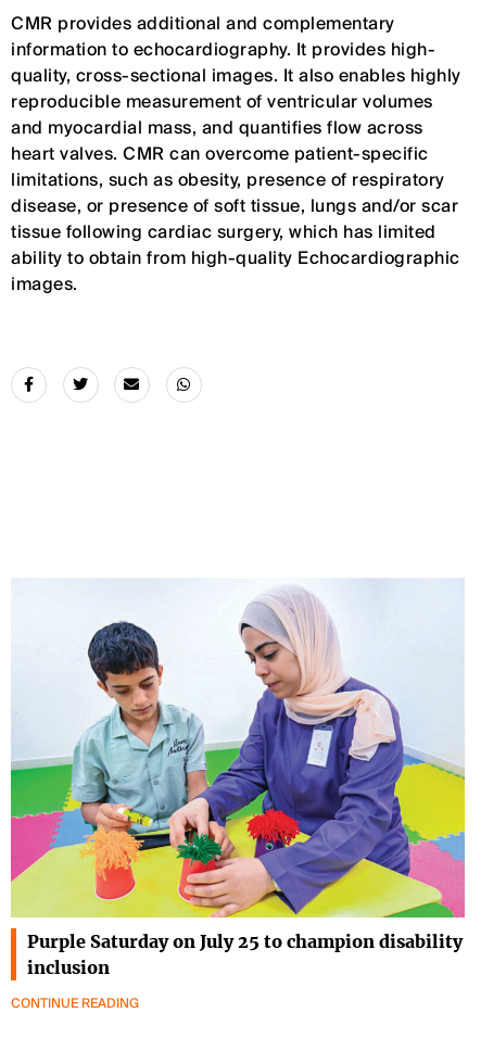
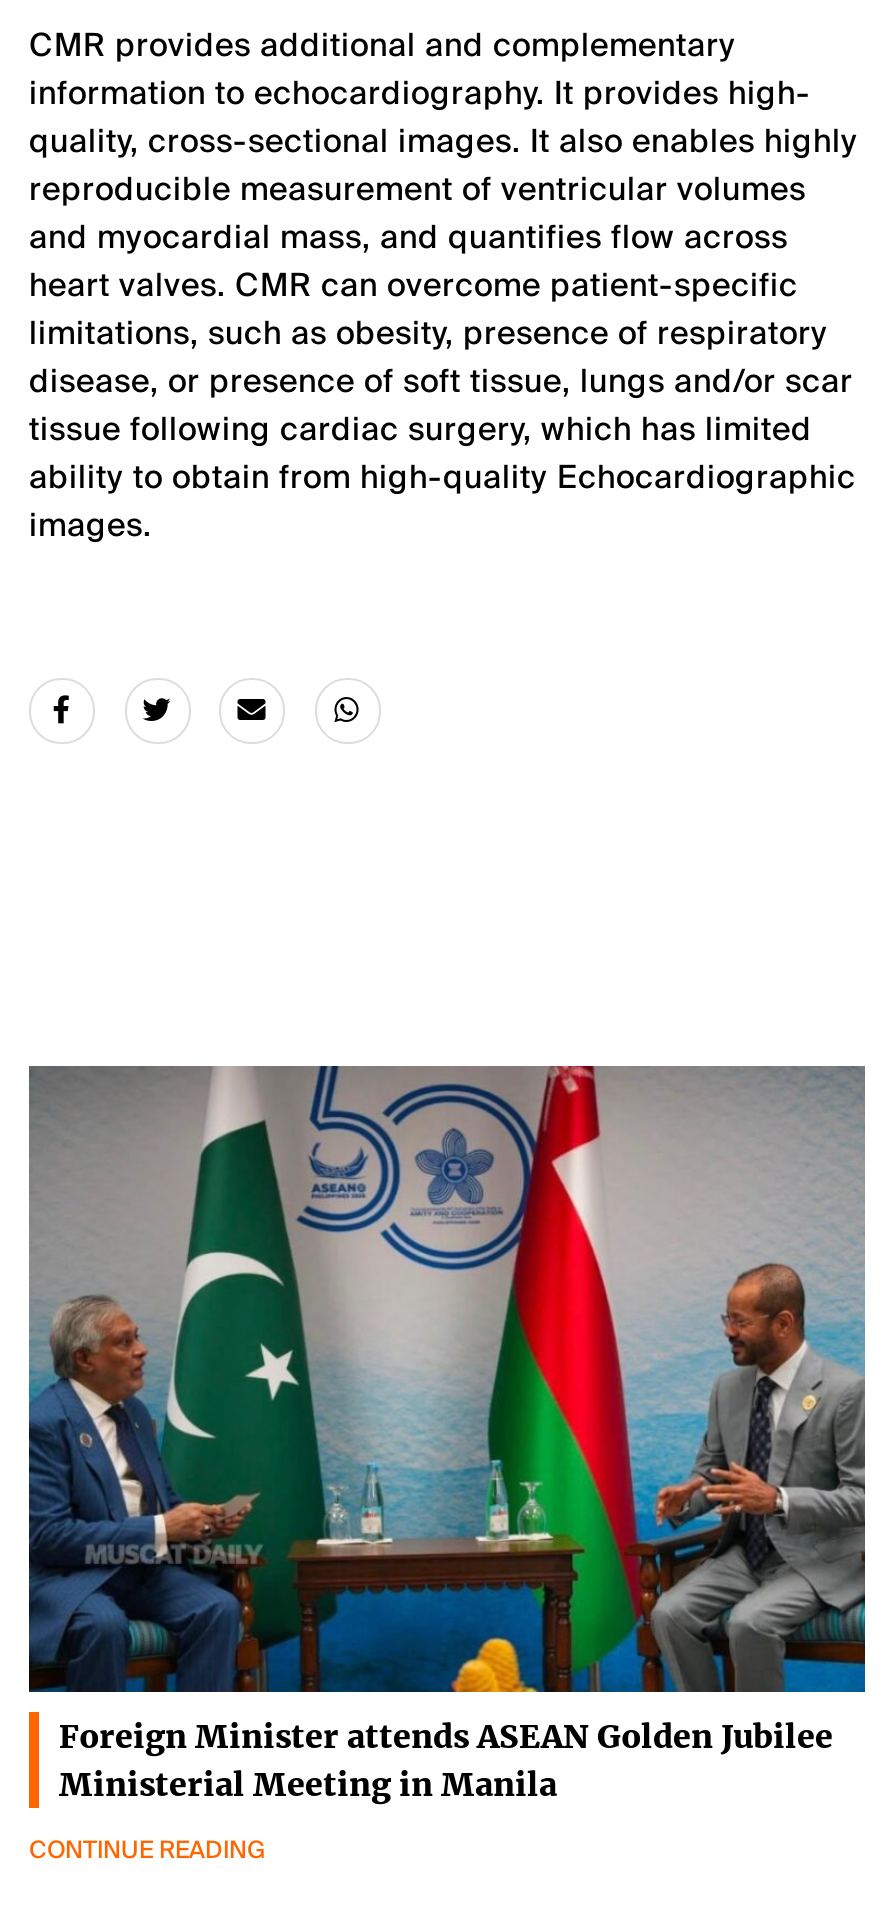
[10,578,466,978] [image] | Purple Saturday on July 25 to champion disability | inclusion -> [27,1064,867,1804] [image] | Foreign Minister attends ASEAN Golden Jubilee | Ministerial Meeting in Manila

